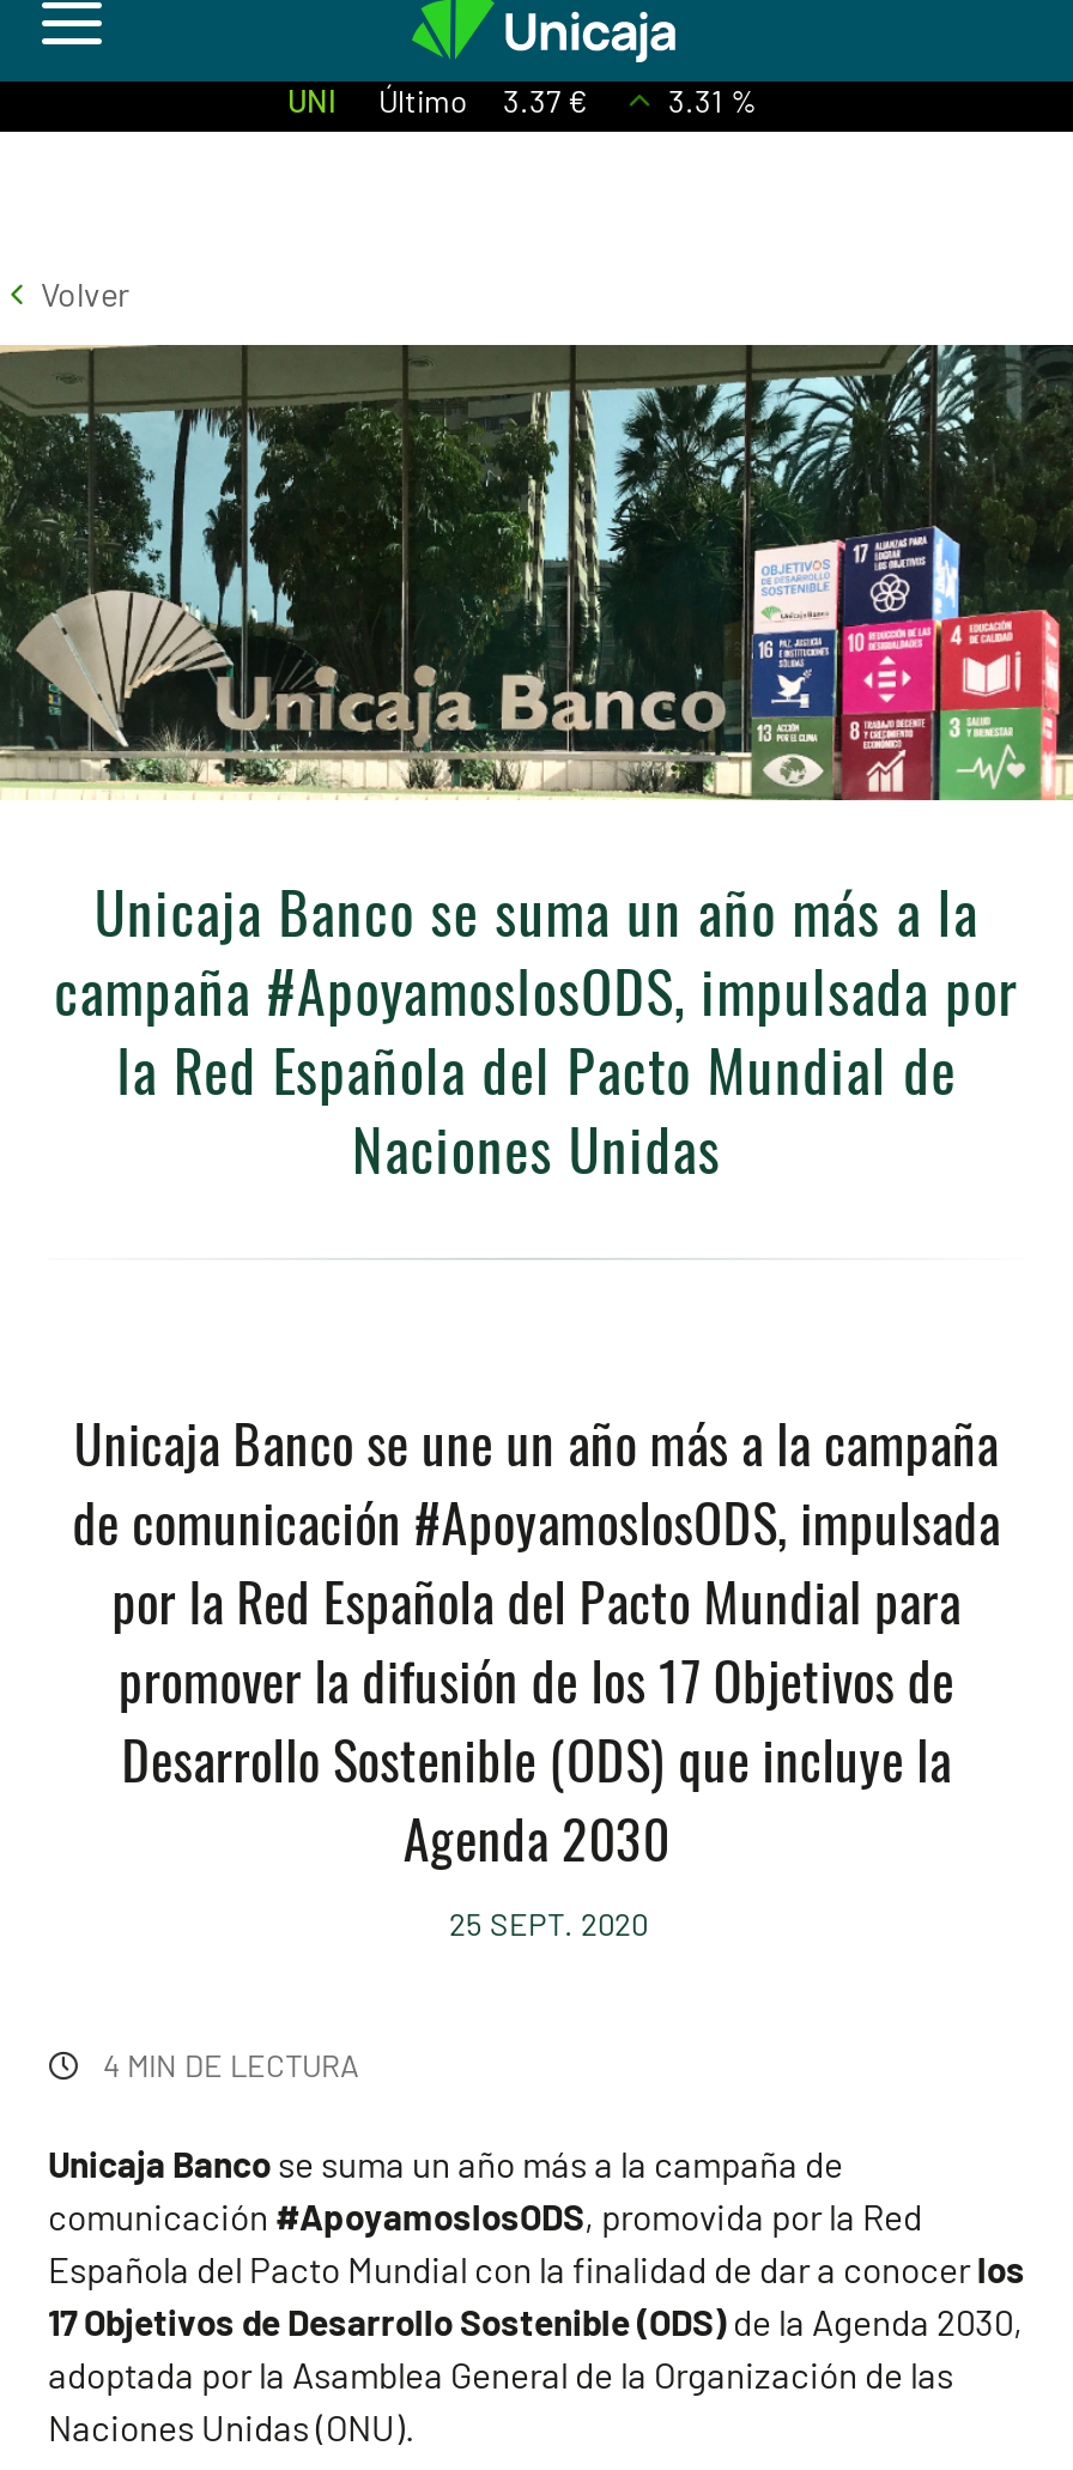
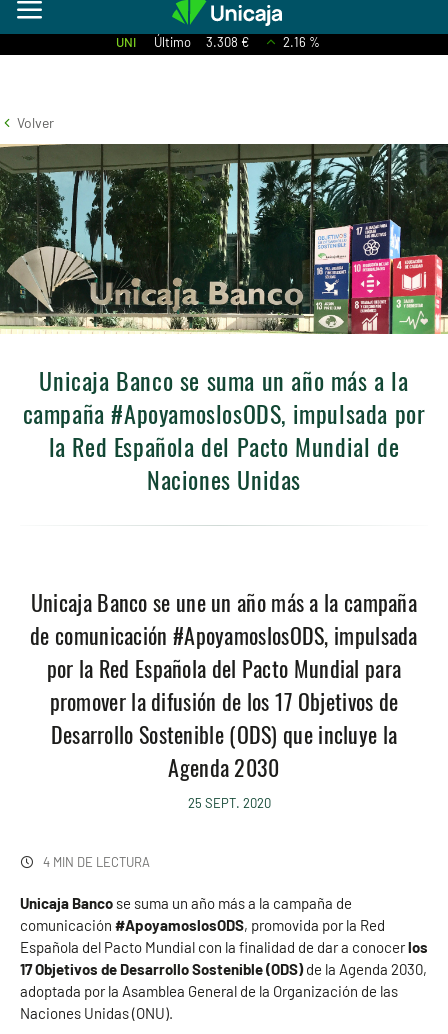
[287,81,587,120] UNI Último 3.37 € -> [116,34,249,50] UNI Último 3.308 €
[668,81,757,120] 3.31 % -> [283,34,320,50] 2.16 %

